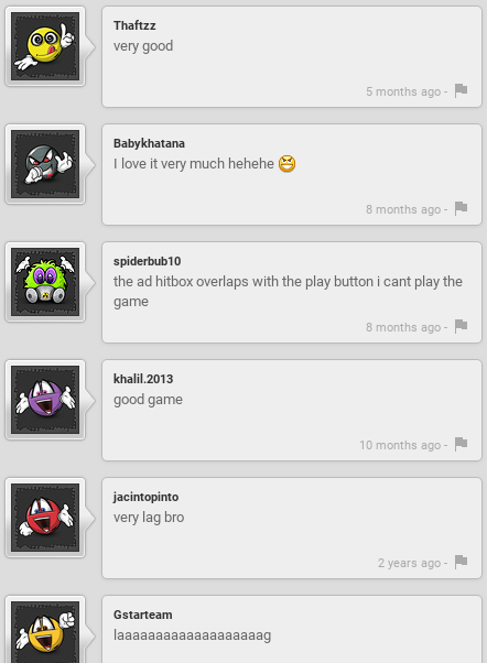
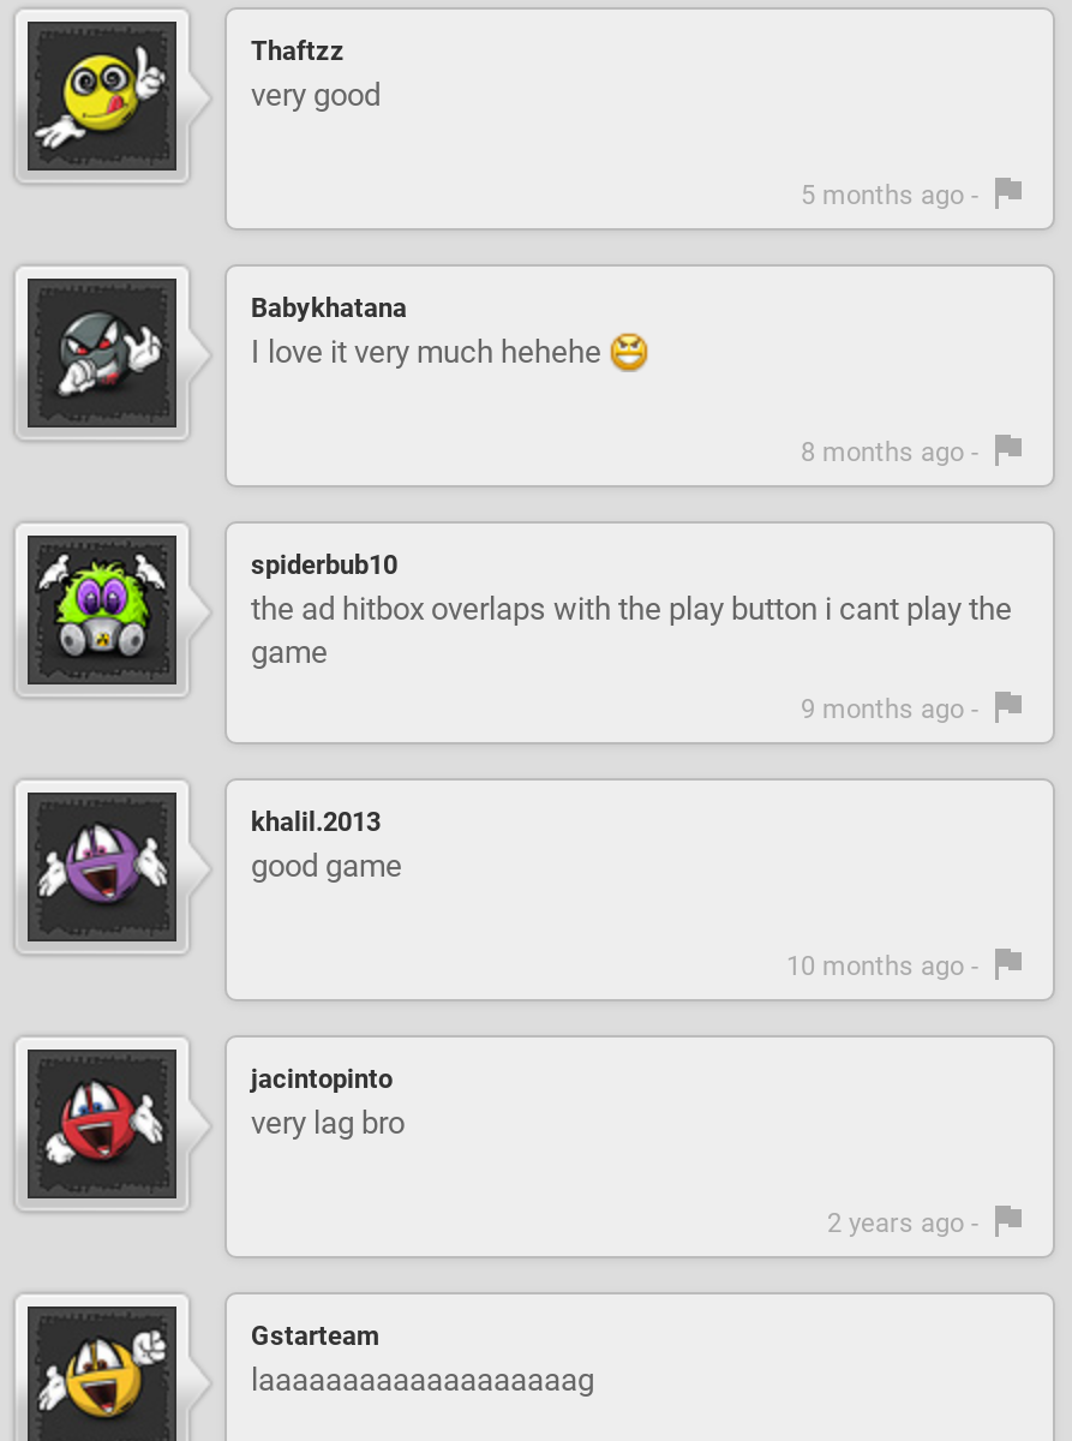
[366,320,451,335] 8 months ago - -> [801,694,986,725] 9 months ago -

